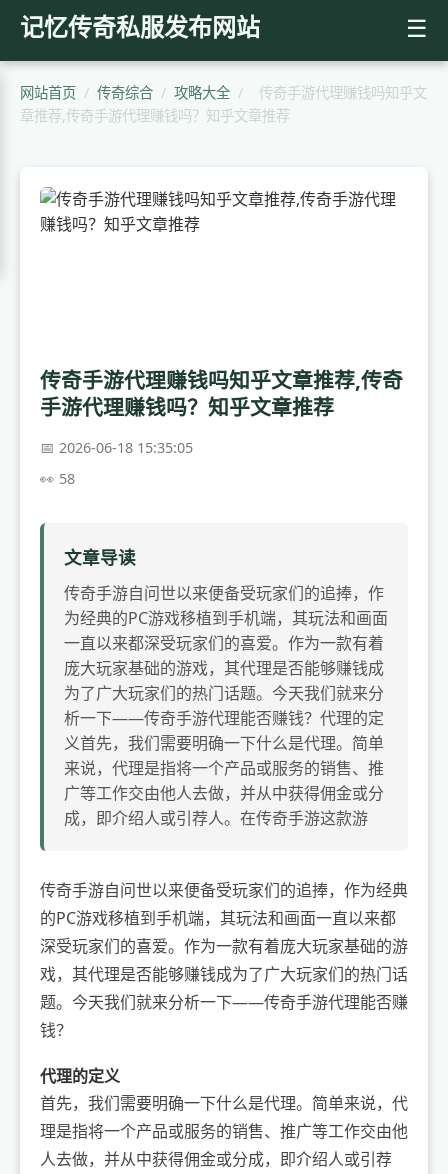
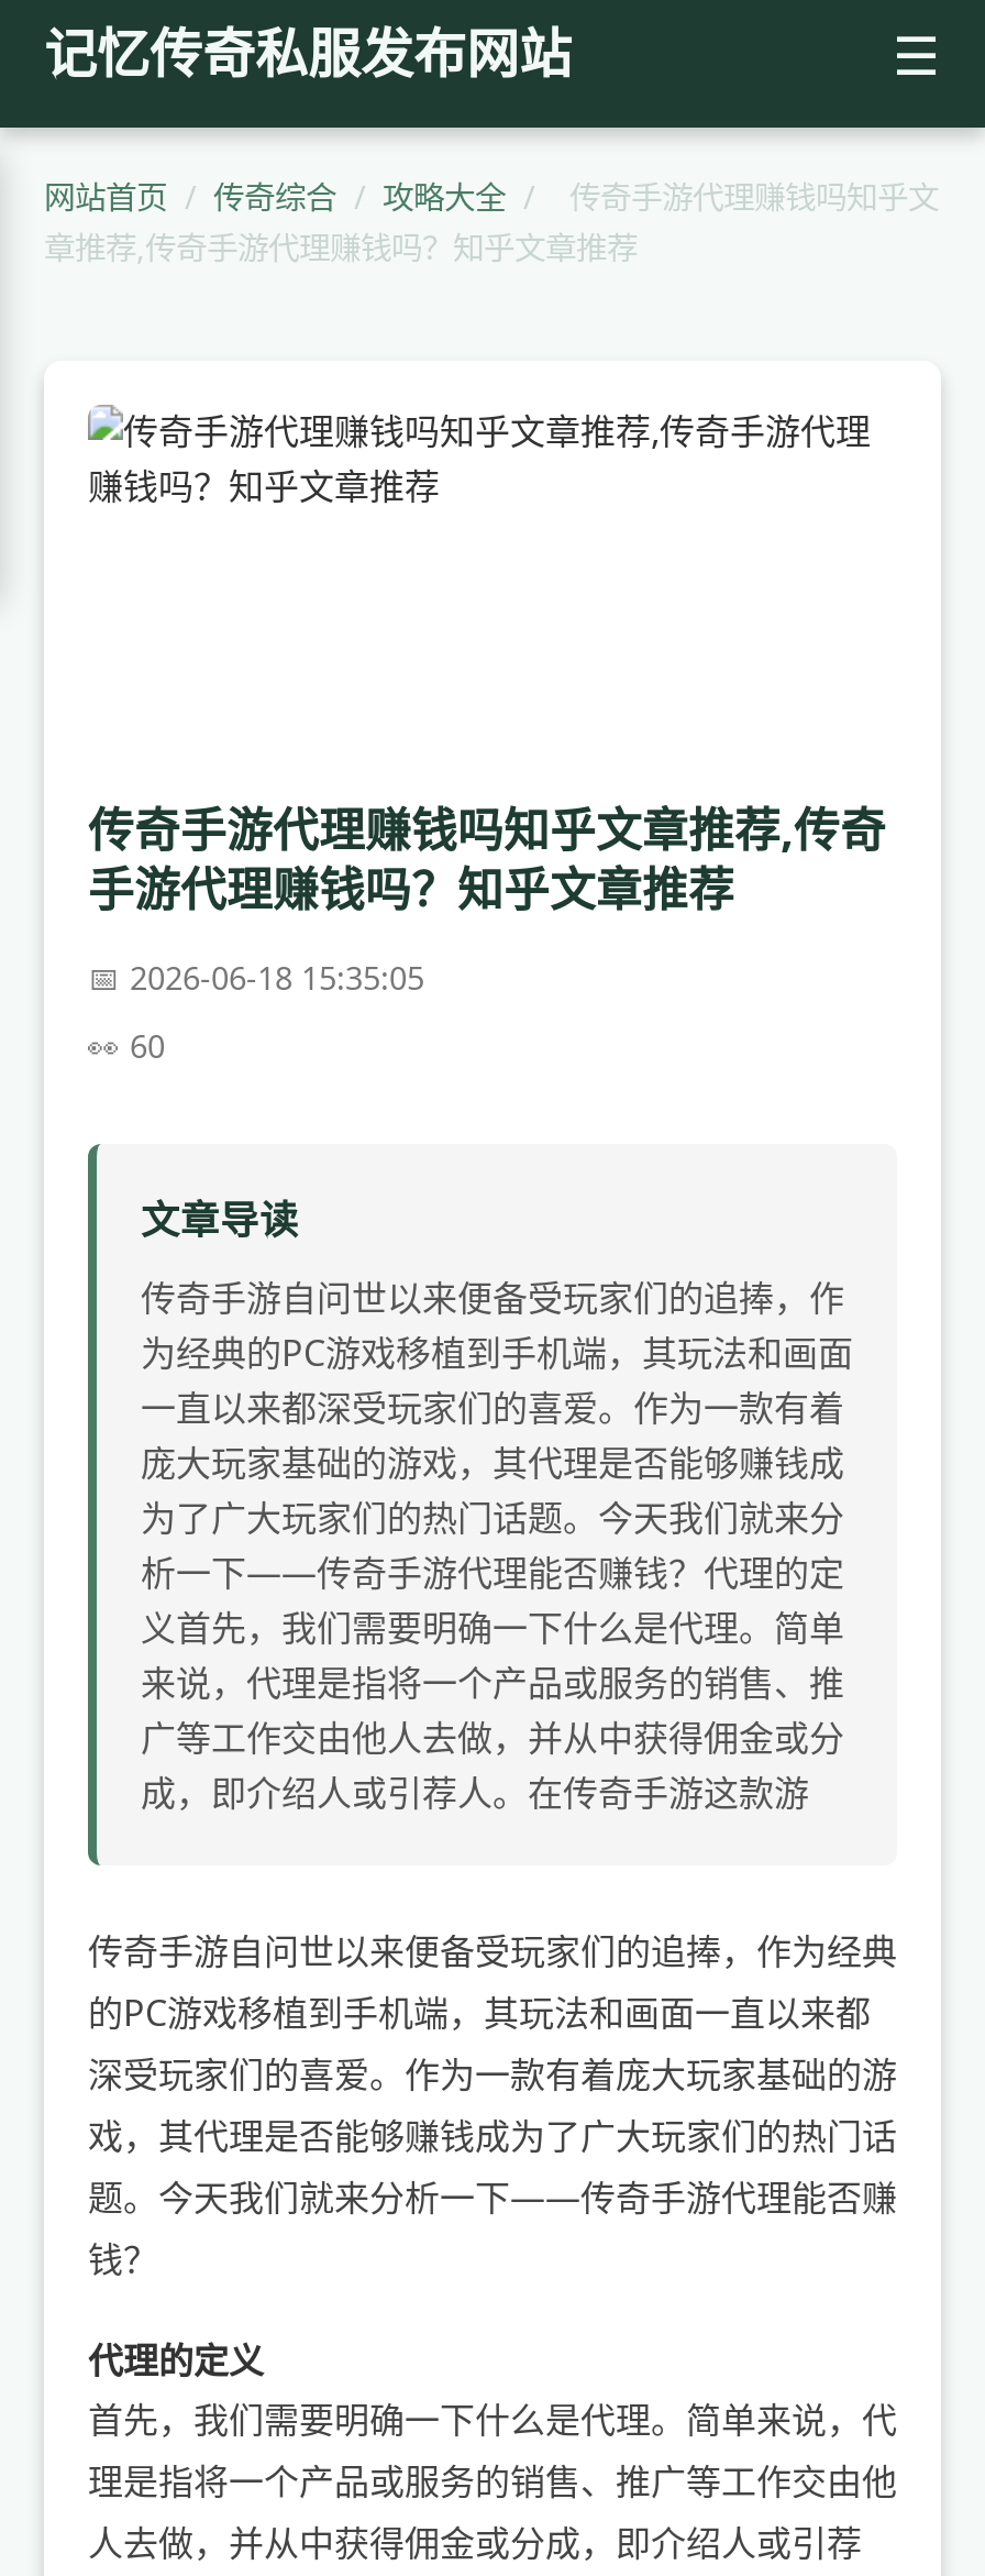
[59,469,75,488] 58 -> [130,1025,165,1067] 60

